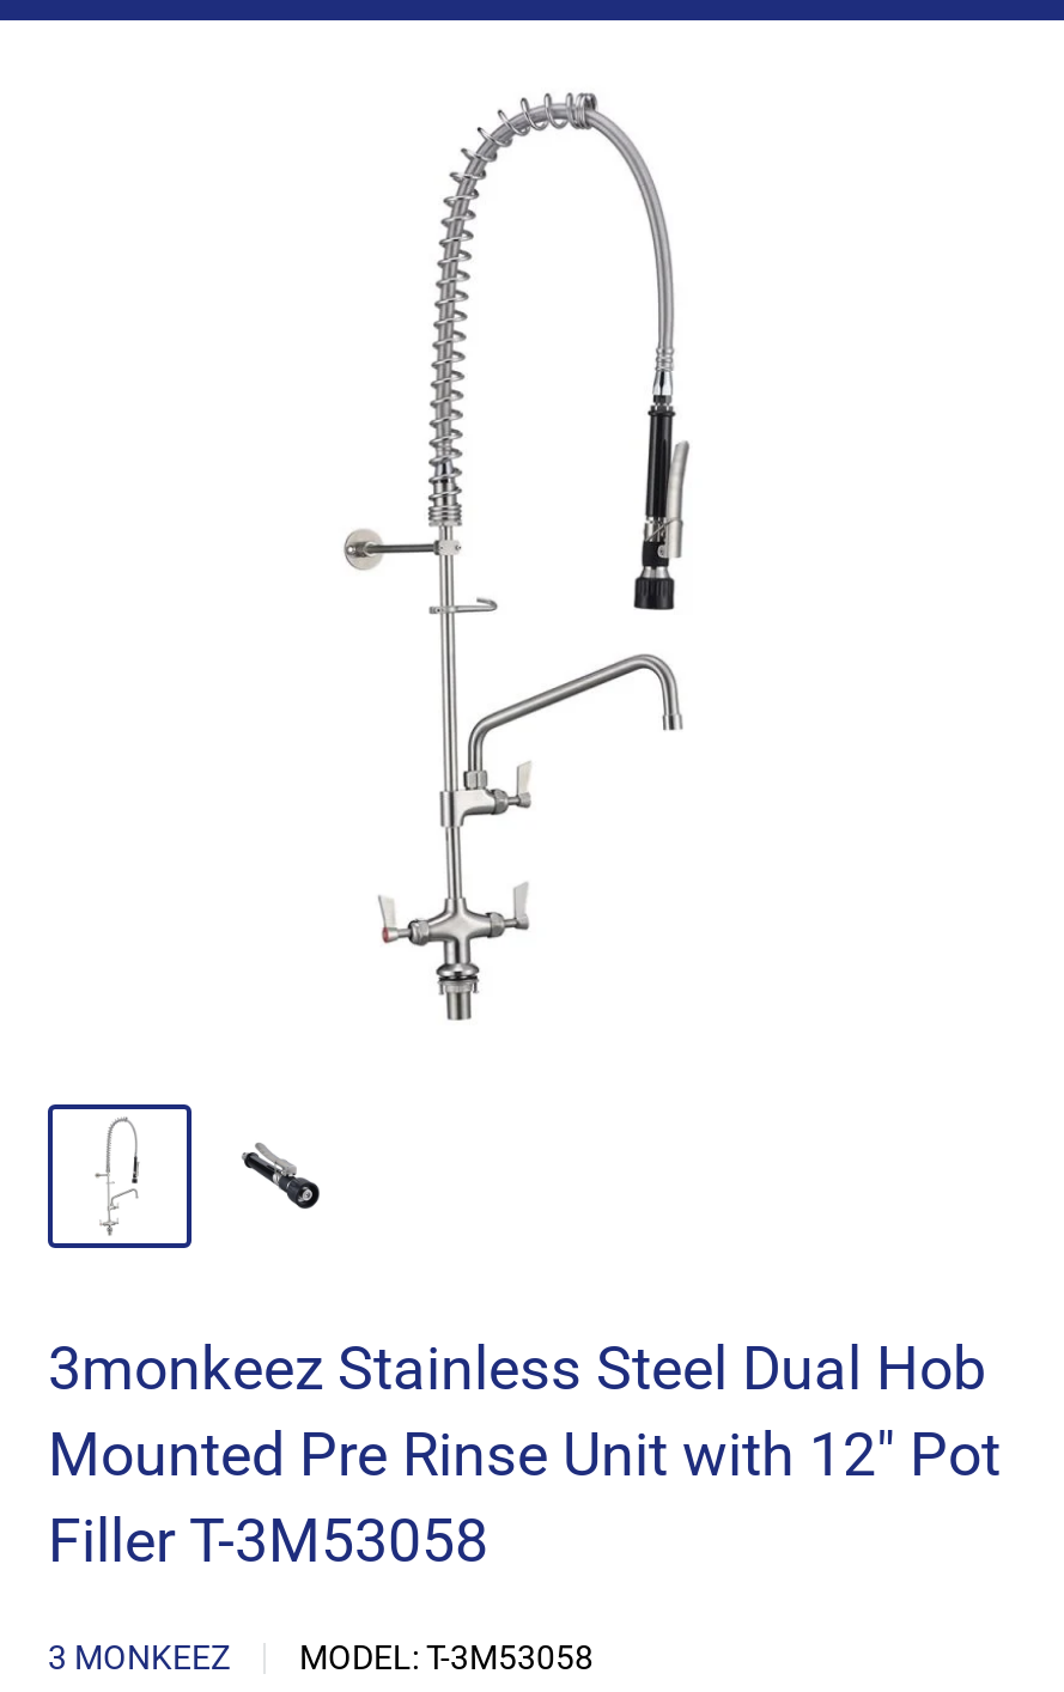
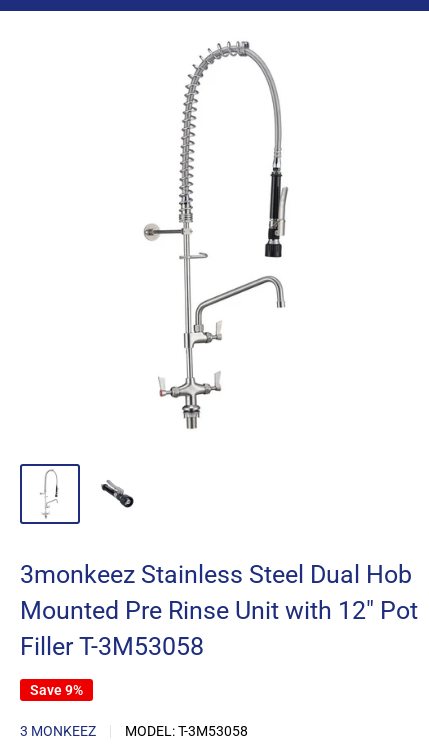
none -> [30,682,83,698] Save 9%

